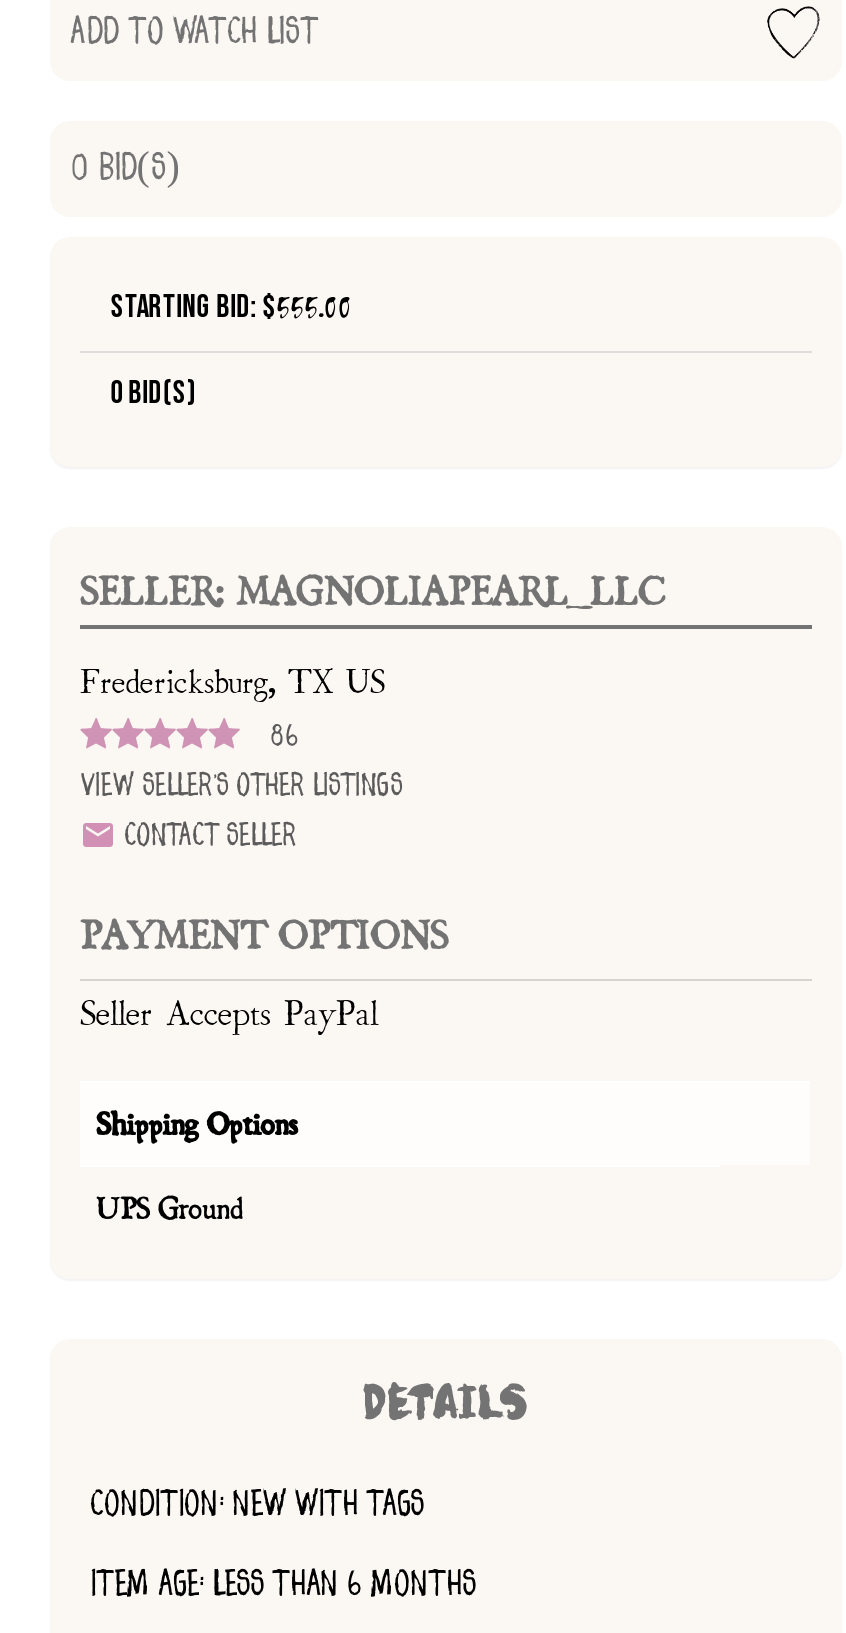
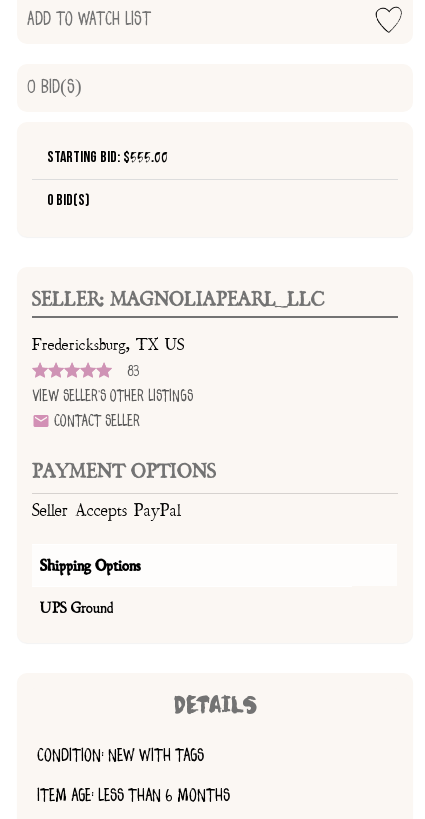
[270,718,298,752] 86 -> [127,363,140,380] 83

